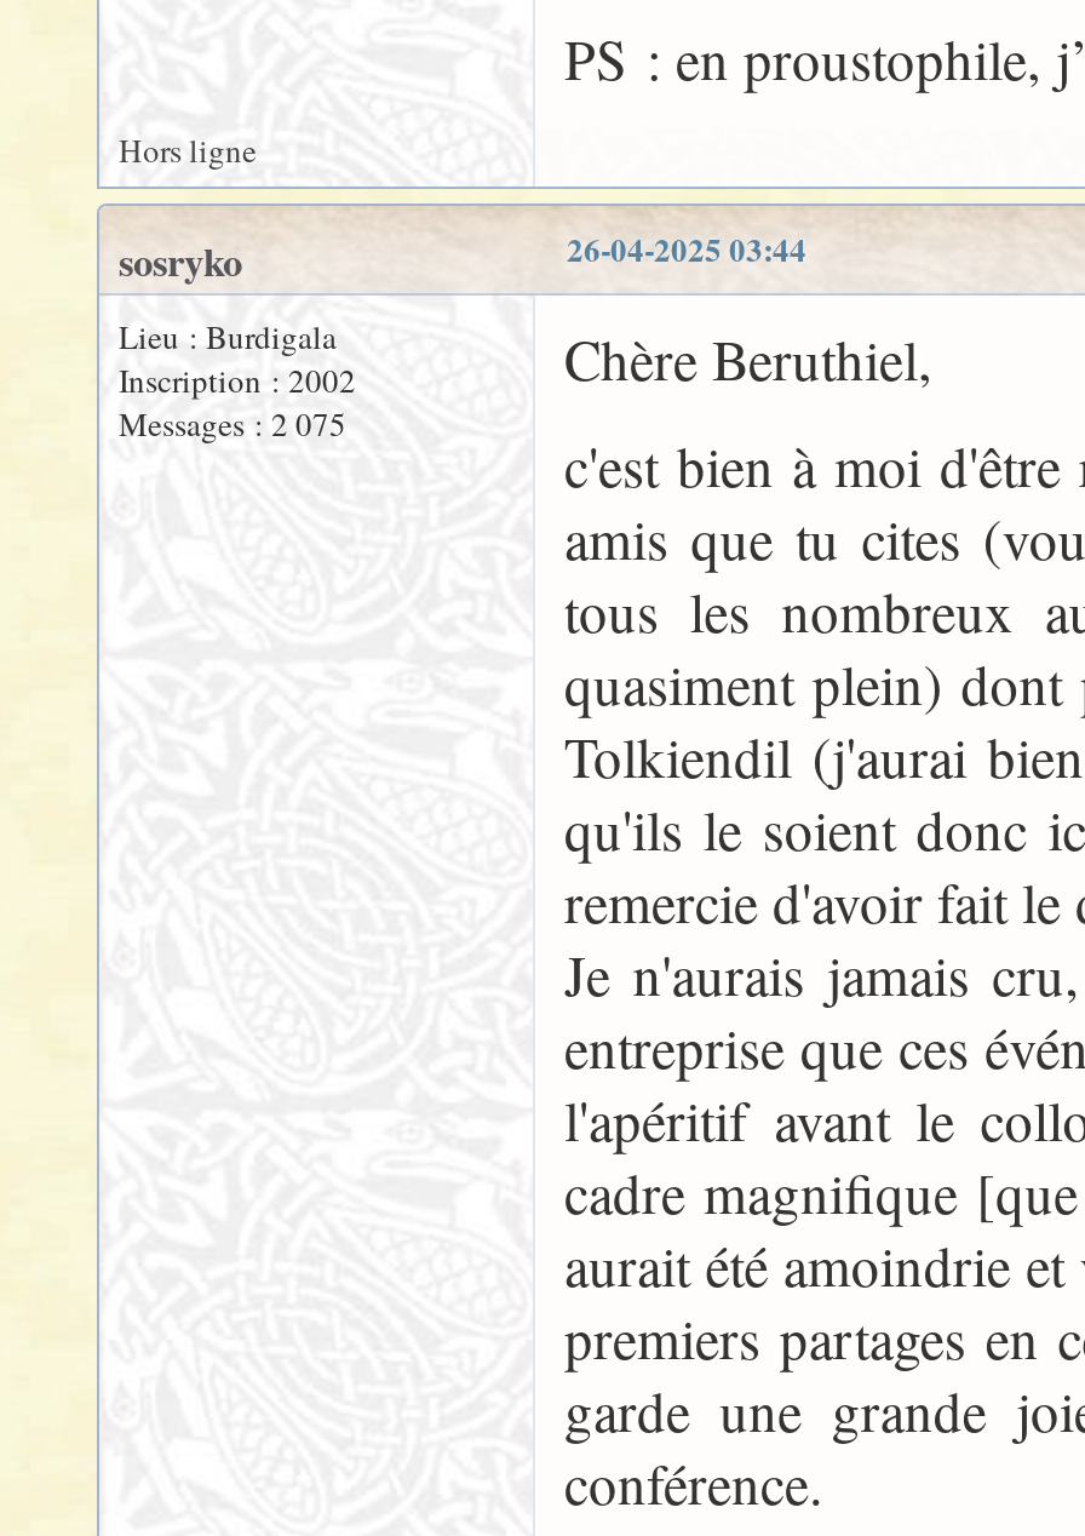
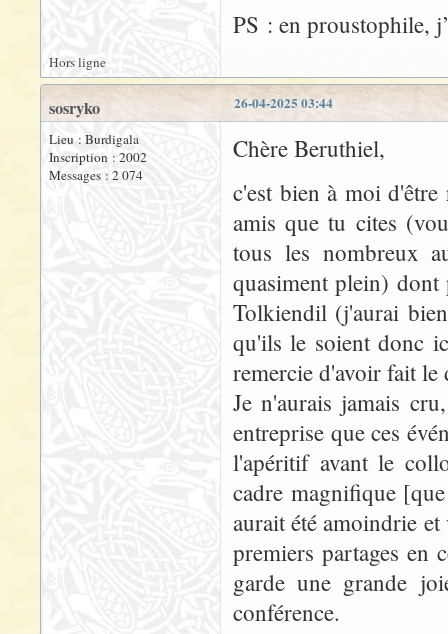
[119,402,346,446] Messages : 2 075 -> [49,166,143,184] Messages : 2 074

